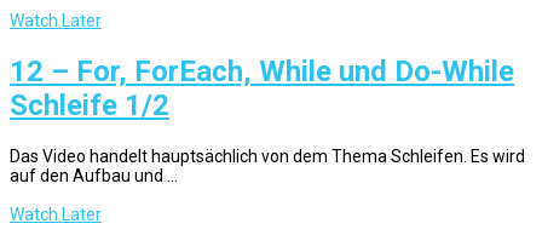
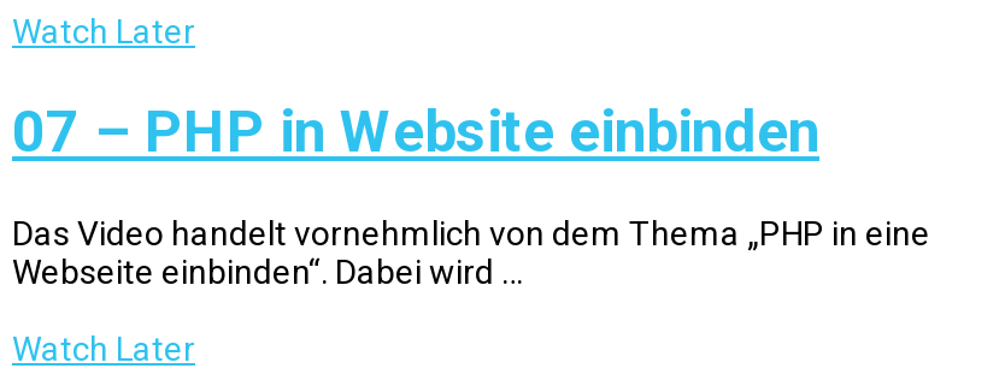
[10,55,514,122] 12 – For, ForEach, While und Do-While | Schleife 1/2 -> [12,99,819,166] 07 – PHP in Website einbinden
[10,147,525,185] Das Video handelt hauptsächlich von dem Thema Schleifen. Es wird | auf den Aufbau und … -> [12,214,930,291] Das Video handelt vornehmlich von dem Thema „PHP in eine | Webseite einbinden“. Dabei wird …

